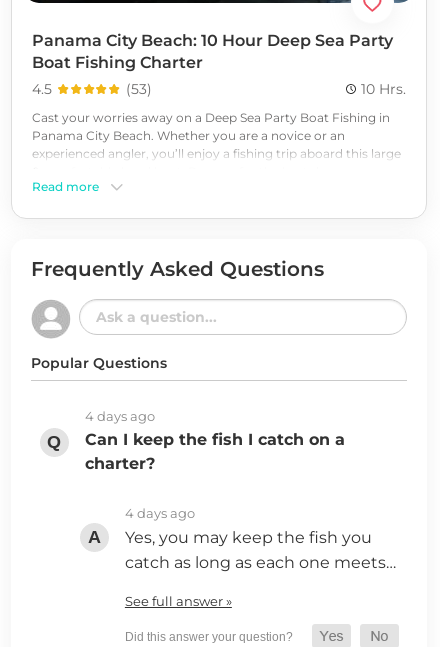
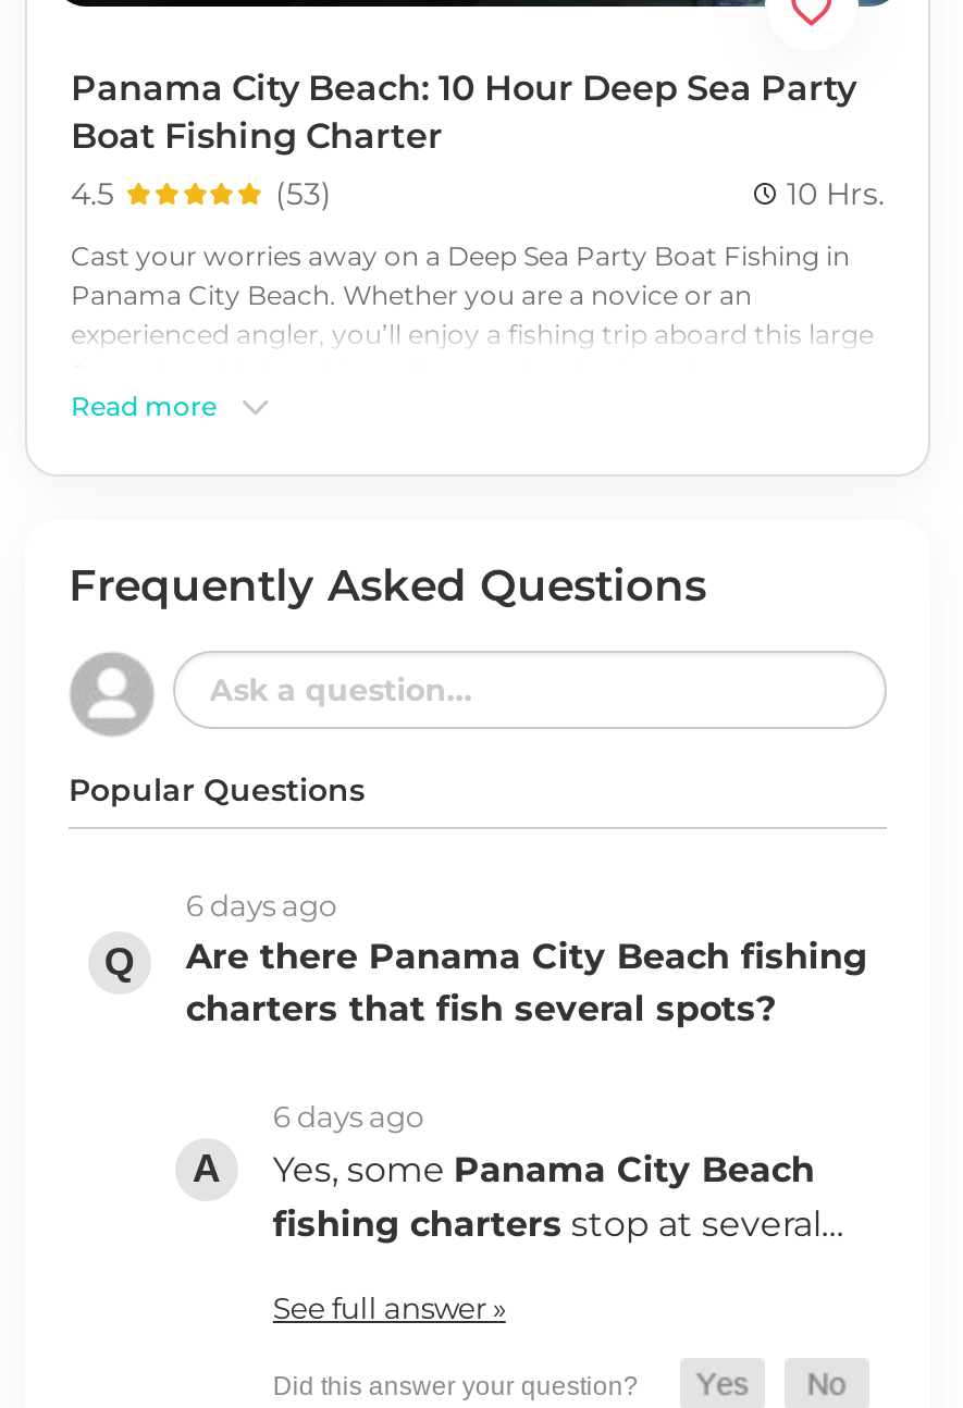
[85,408,345,473] 4 days ago | Can I keep the fish I catch on a | charter? -> [186,888,867,1030] 6 days ago | Are there Panama City Beach fishing | charters that fish several spots?
[125,505,396,572] 4 days ago | Yes, you may keep the fish you | catch as long as each one meets… -> [273,1099,843,1245] 6 days ago | Yes, some Panama City Beach | fishing charters stop at several…

